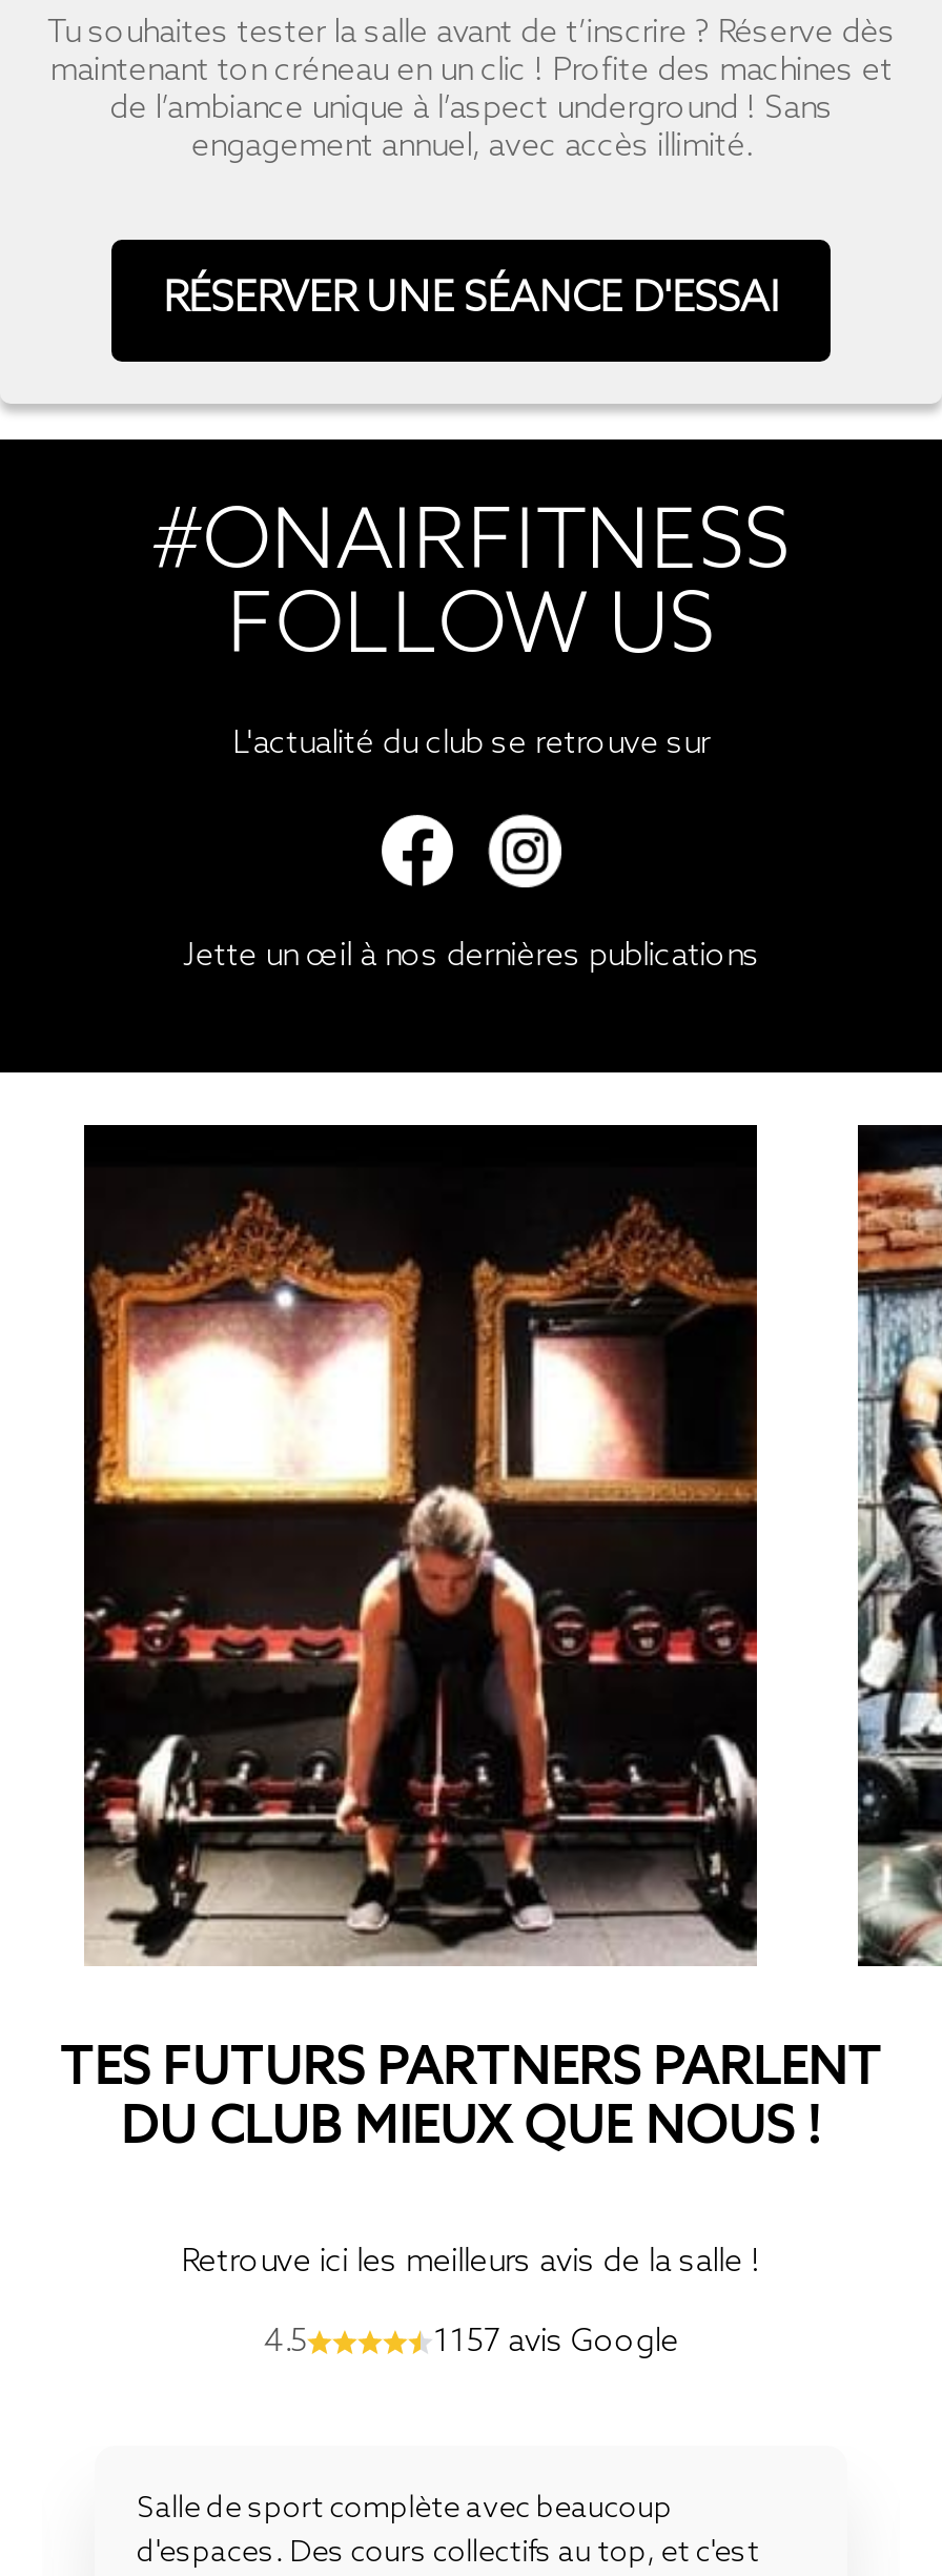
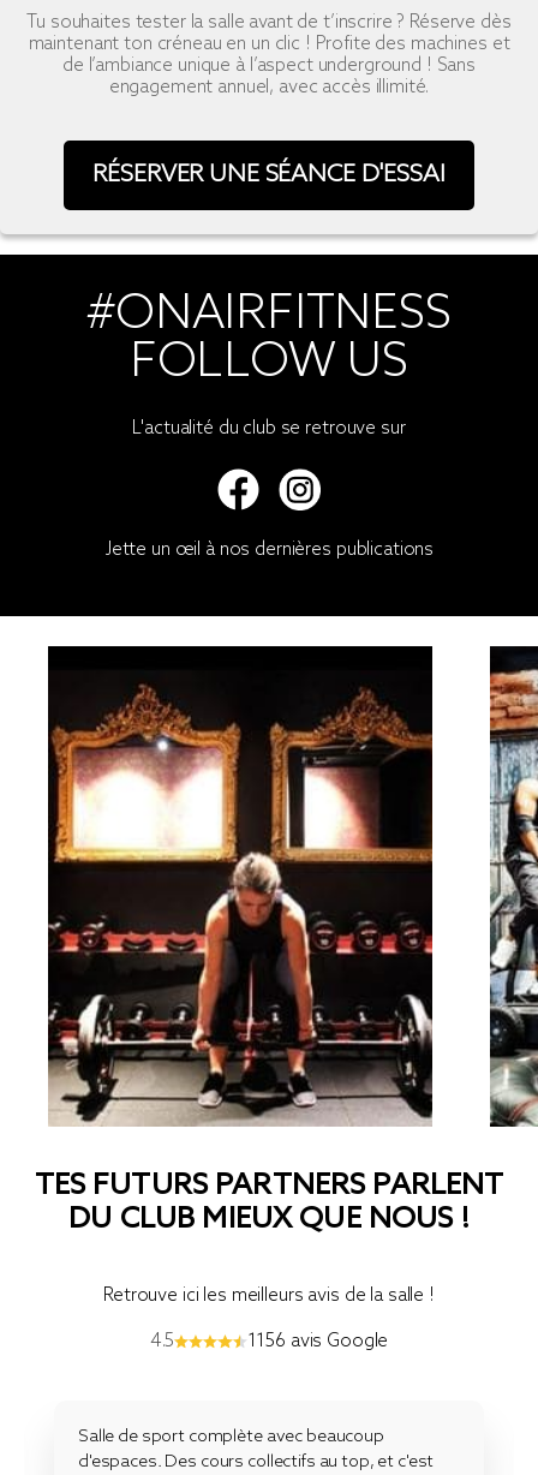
[433,2323,679,2361] 1157 avis Google -> [247,1331,388,1352] 1156 avis Google

